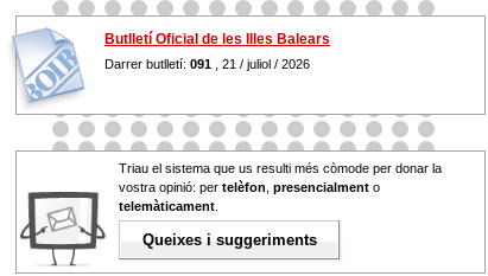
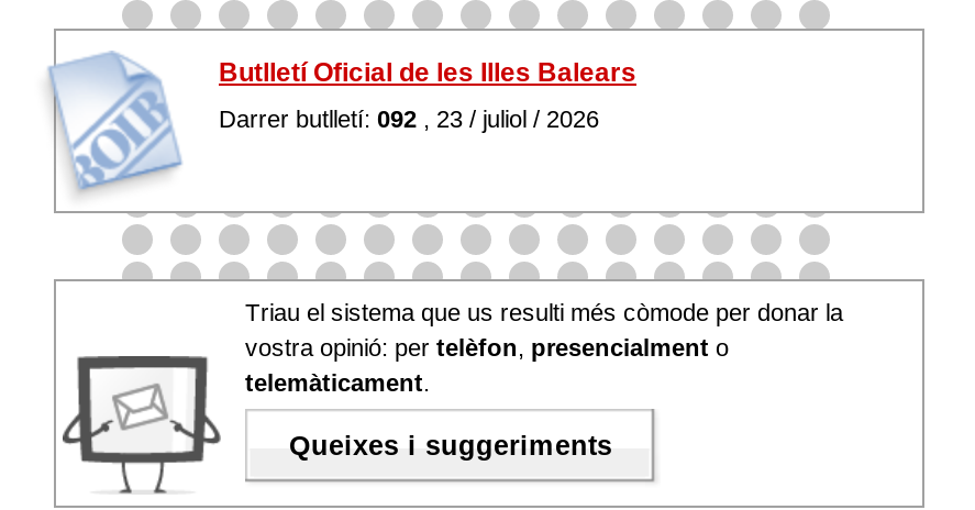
[104,57,310,71] Darrer butlletí: 091, 21 / juliol / 2026 -> [219,106,599,132] Darrer butlletí: 092, 23 / juliol / 2026

